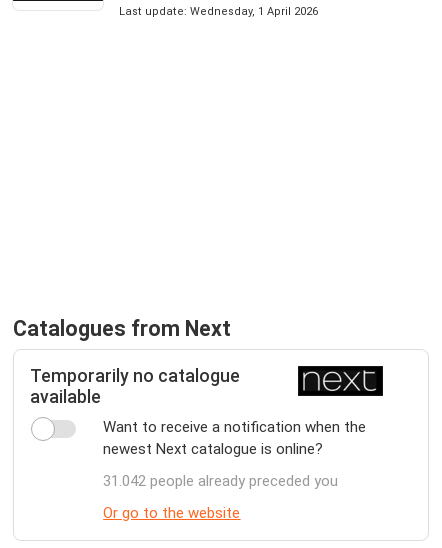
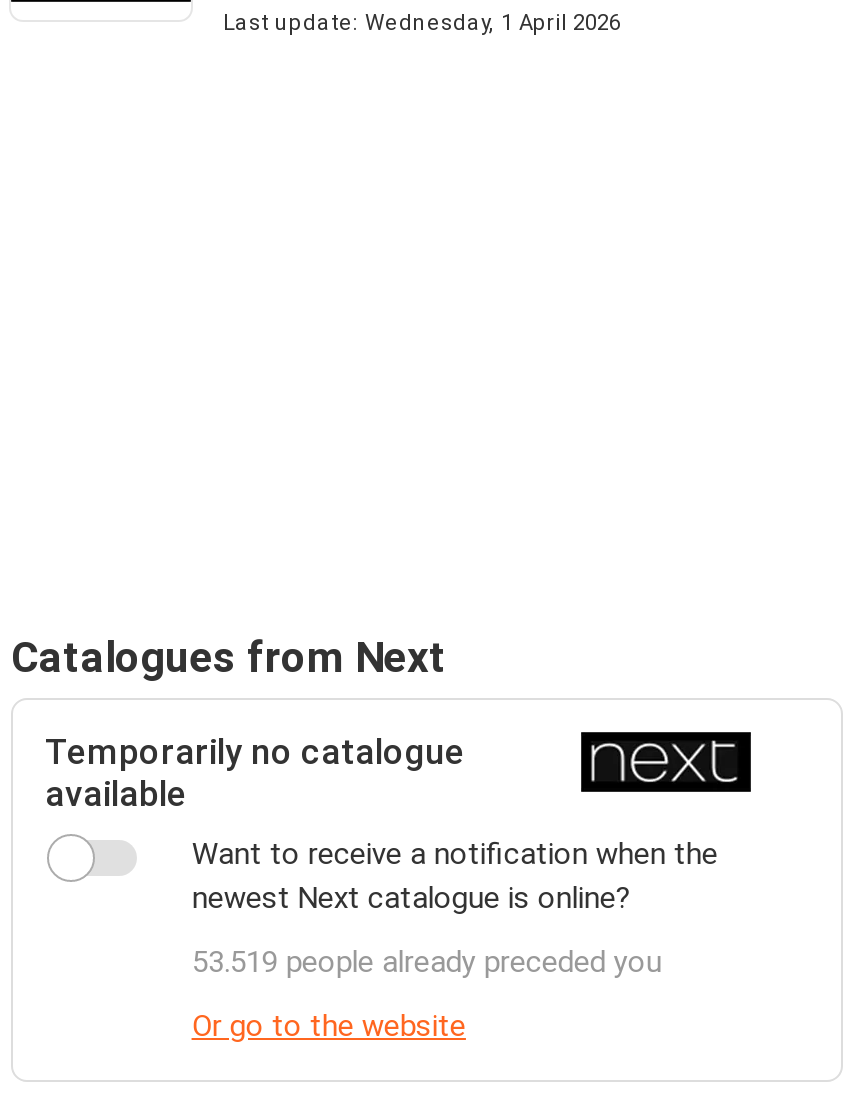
[103,472,338,490] 31.042 people already preceded you -> [192,944,662,980] 53.519 people already preceded you

